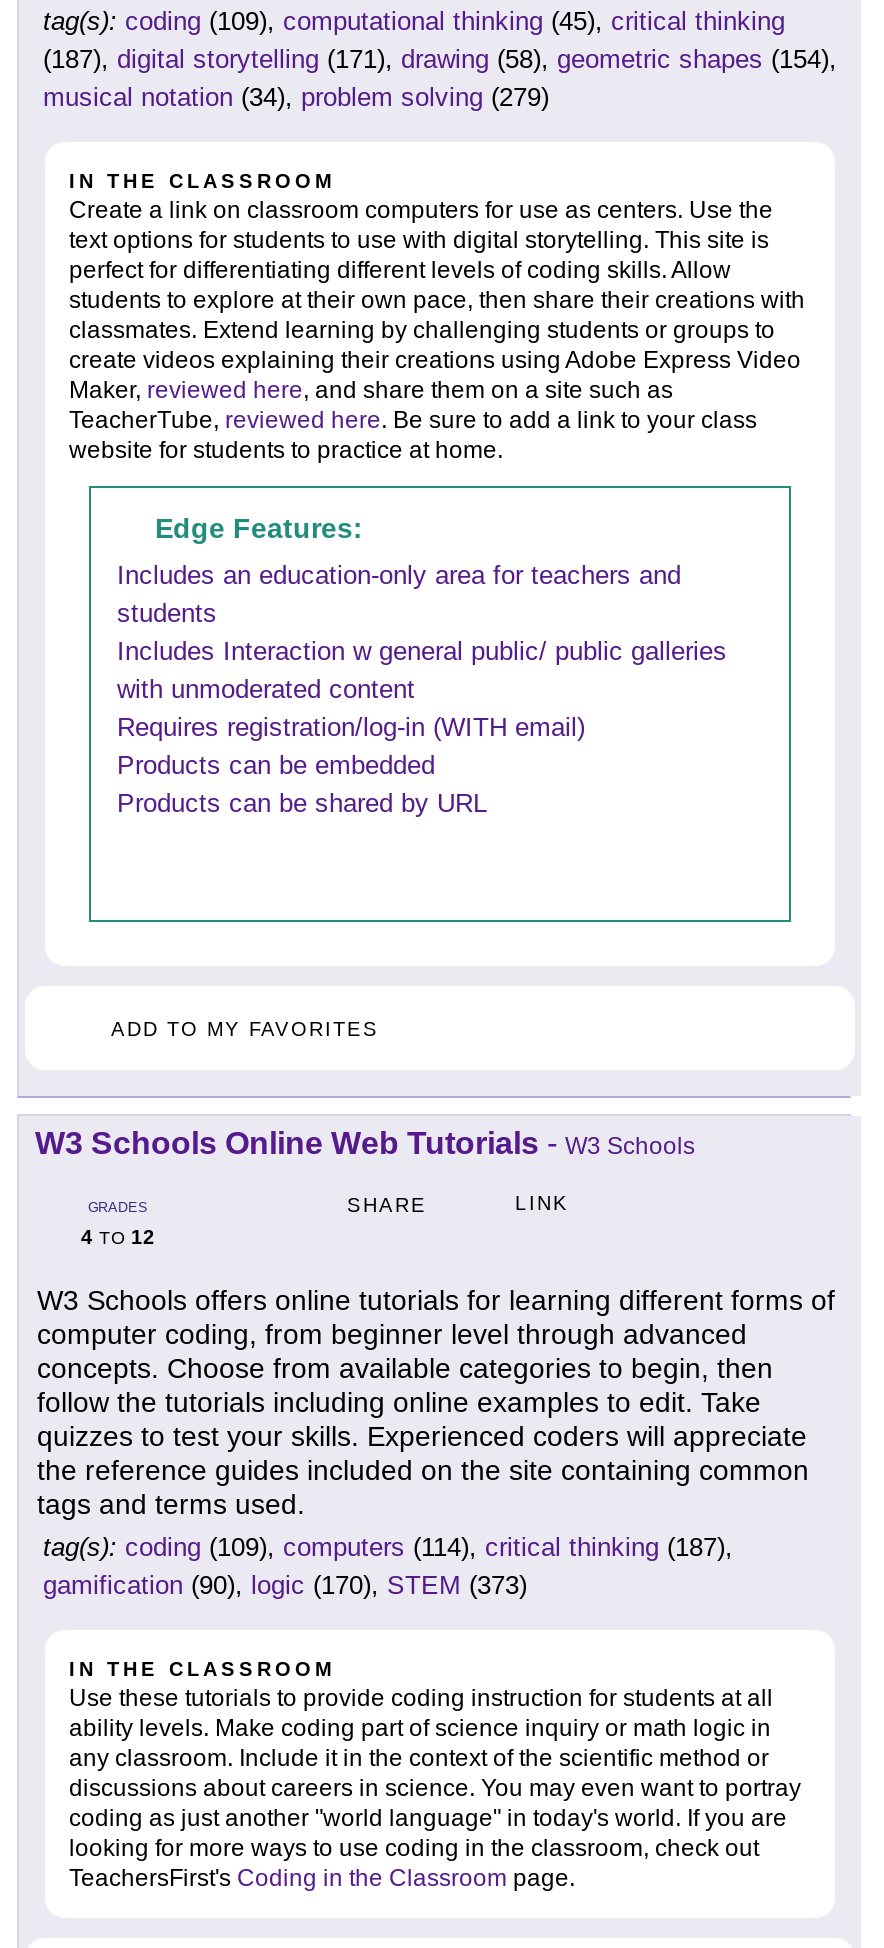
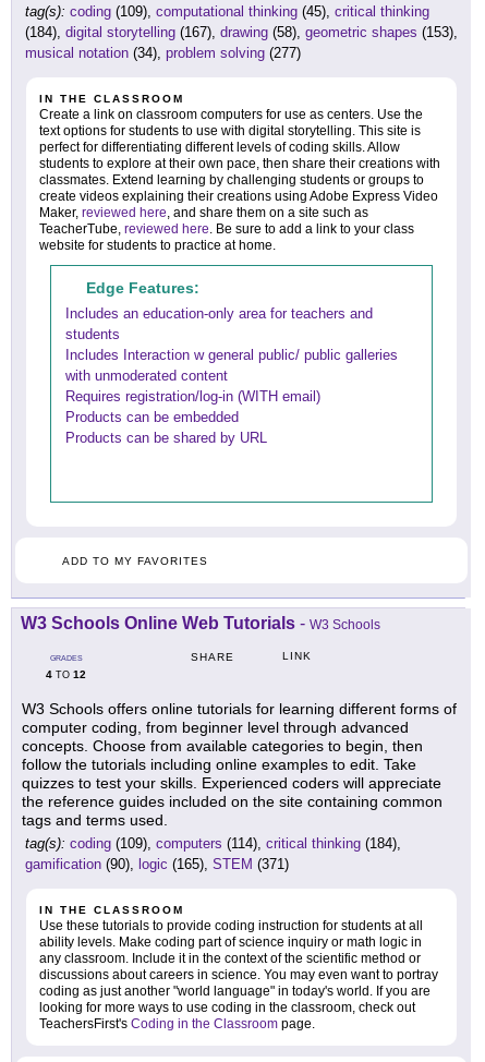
[43,45,837,75] (187), digital storytelling (171), drawing (58), geometric shapes (154), -> [25,24,458,41] (184), digital storytelling (167), drawing (58), geometric shapes (153),
[43,83,549,113] musical notation (34), problem solving (279) -> [25,45,301,61] musical notation (34), problem solving (277)
[43,1533,733,1563] tag(s): coding (109), computers (114), critical thinking (187), -> [25,836,401,852] tag(s): coding (109), computers (114), critical thinking (184),
[43,1571,527,1601] gamification (90), logic (170), STEM (373) -> [25,856,289,873] gamification (90), logic (165), STEM (371)

